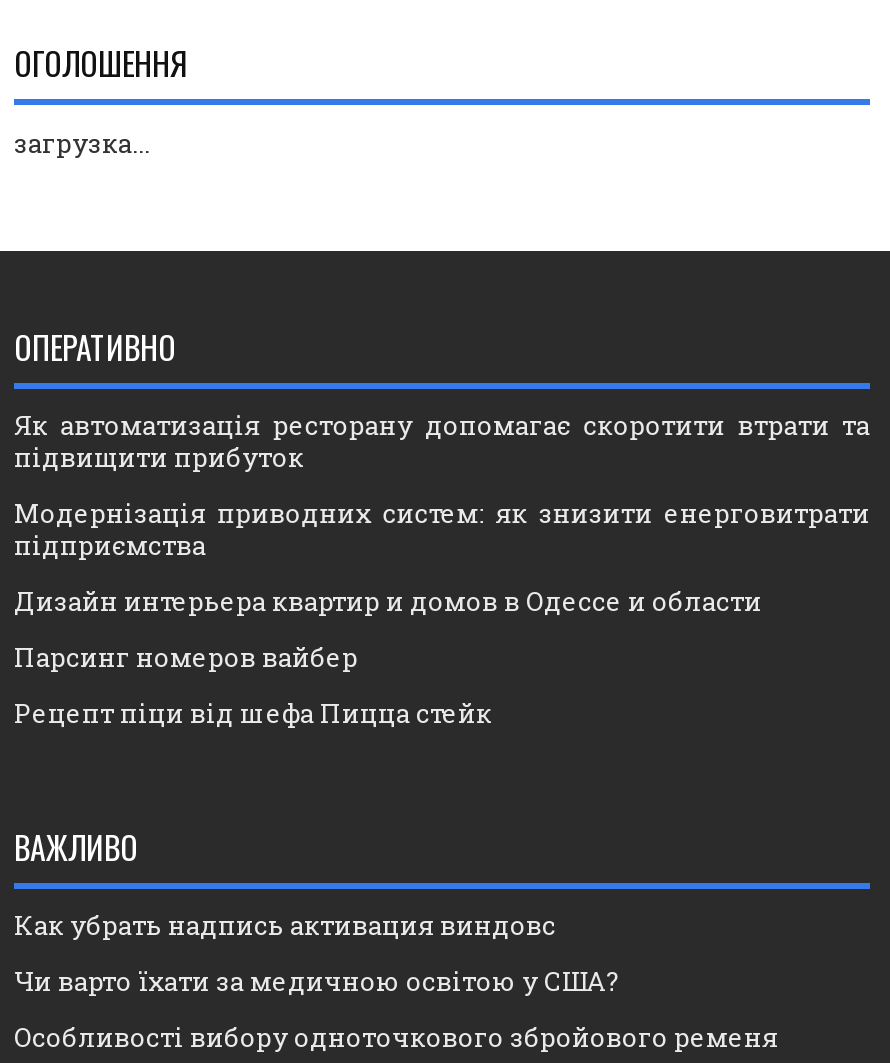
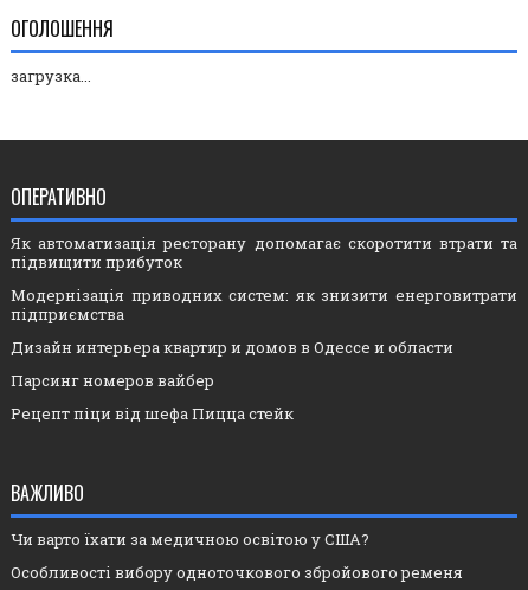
[14,906,556,942] Как убрать надпись активация виндовс -> none

